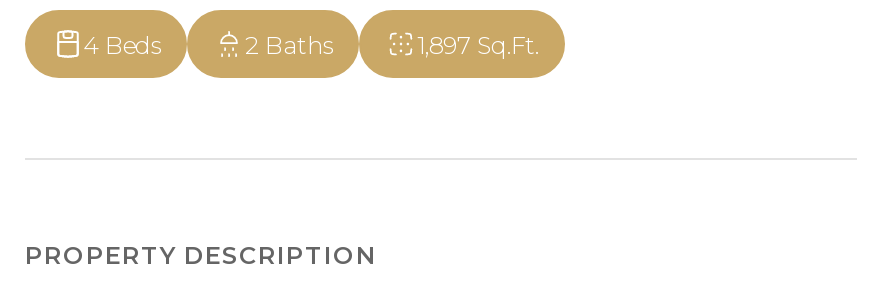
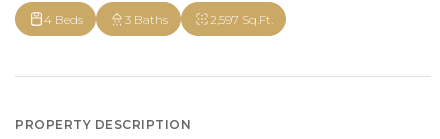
[245,29,333,59] 2 Baths -> [125,11,168,26] 3 Baths
[417,29,539,59] 1,897 Sq.Ft. -> [210,11,273,26] 2,597 Sq.Ft.

